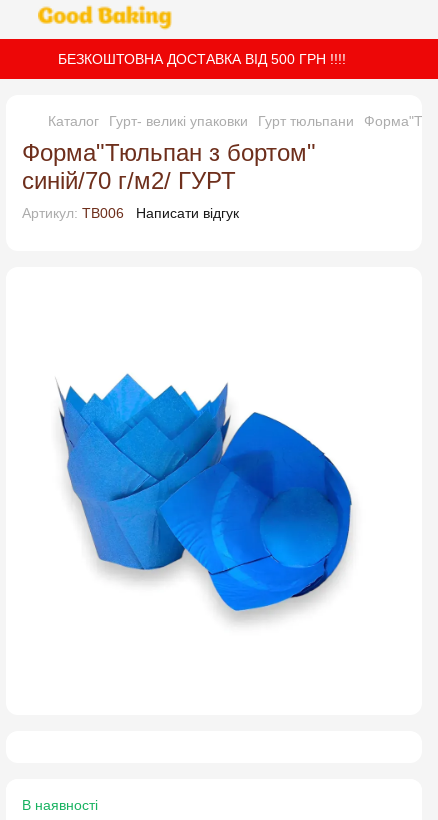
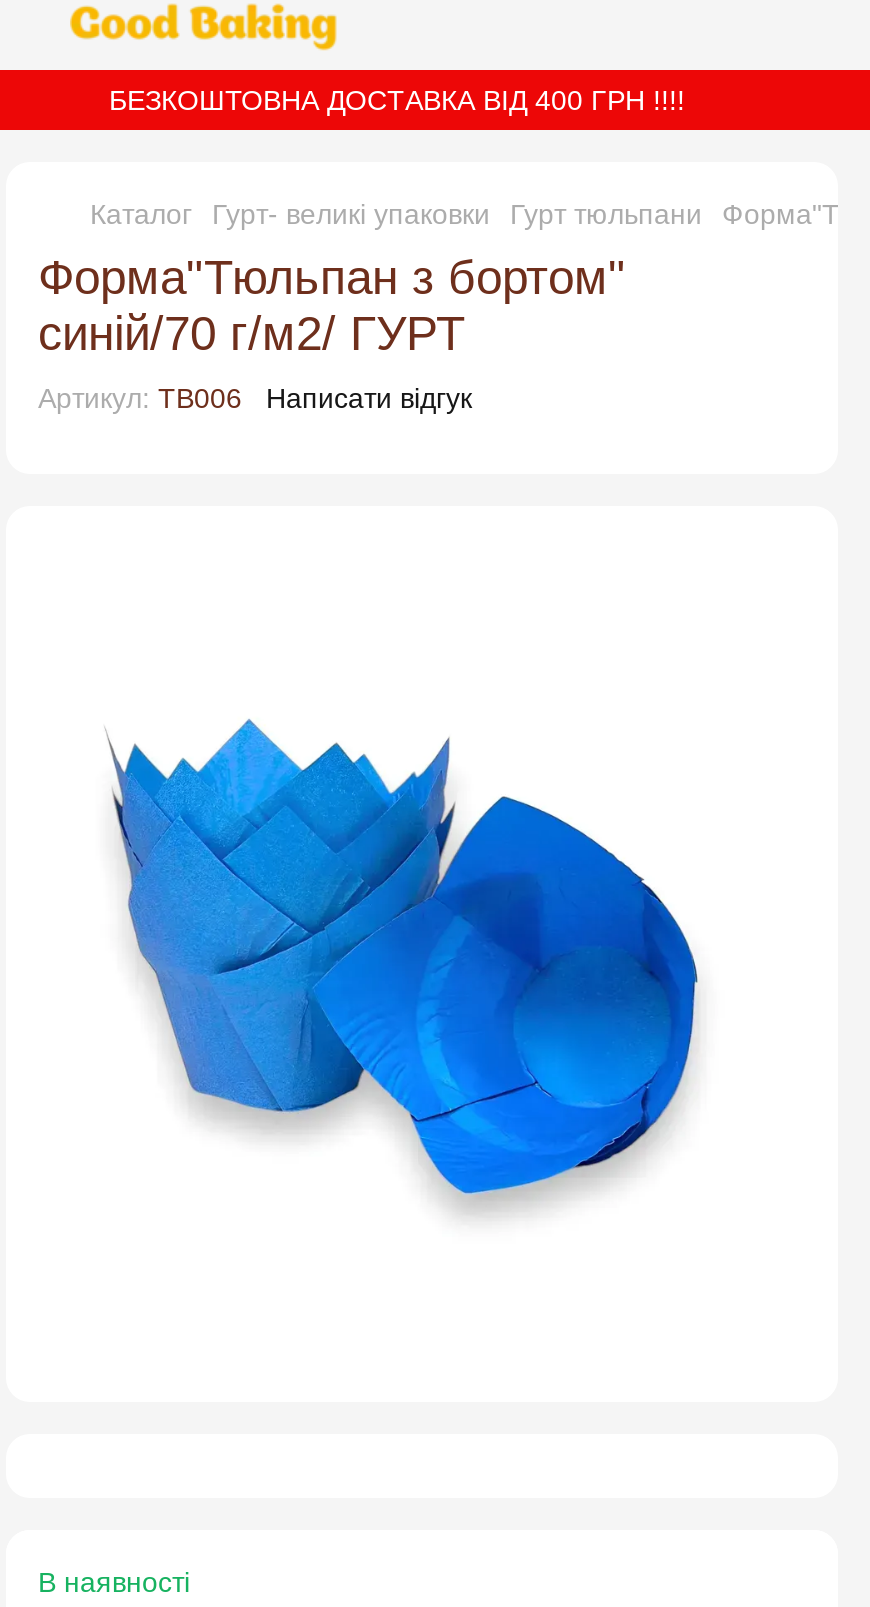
[57,51,345,67] БЕЗКОШТОВНА ДОСТАВКА ВІД 500 ГРН !!!! -> [109,84,685,116] БЕЗКОШТОВНА ДОСТАВКА ВІД 400 ГРН !!!!

